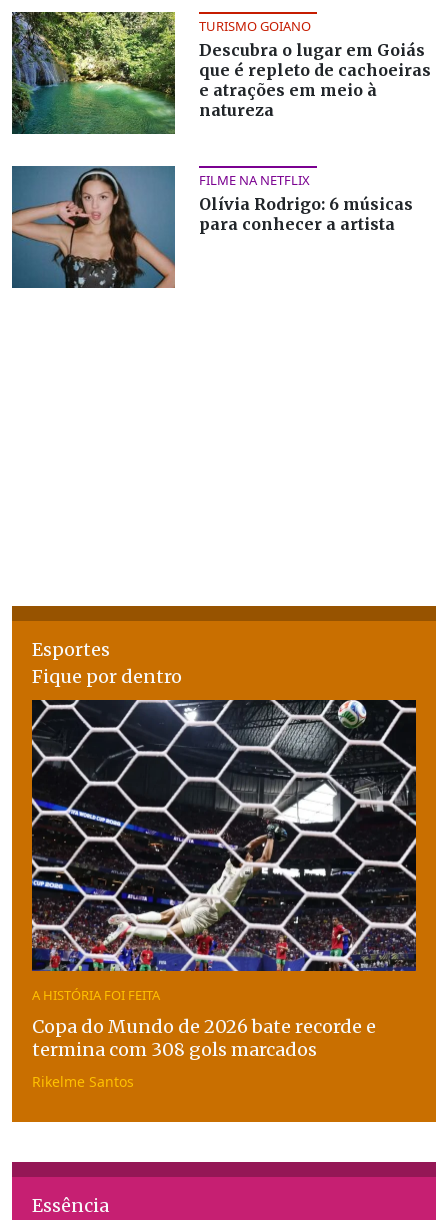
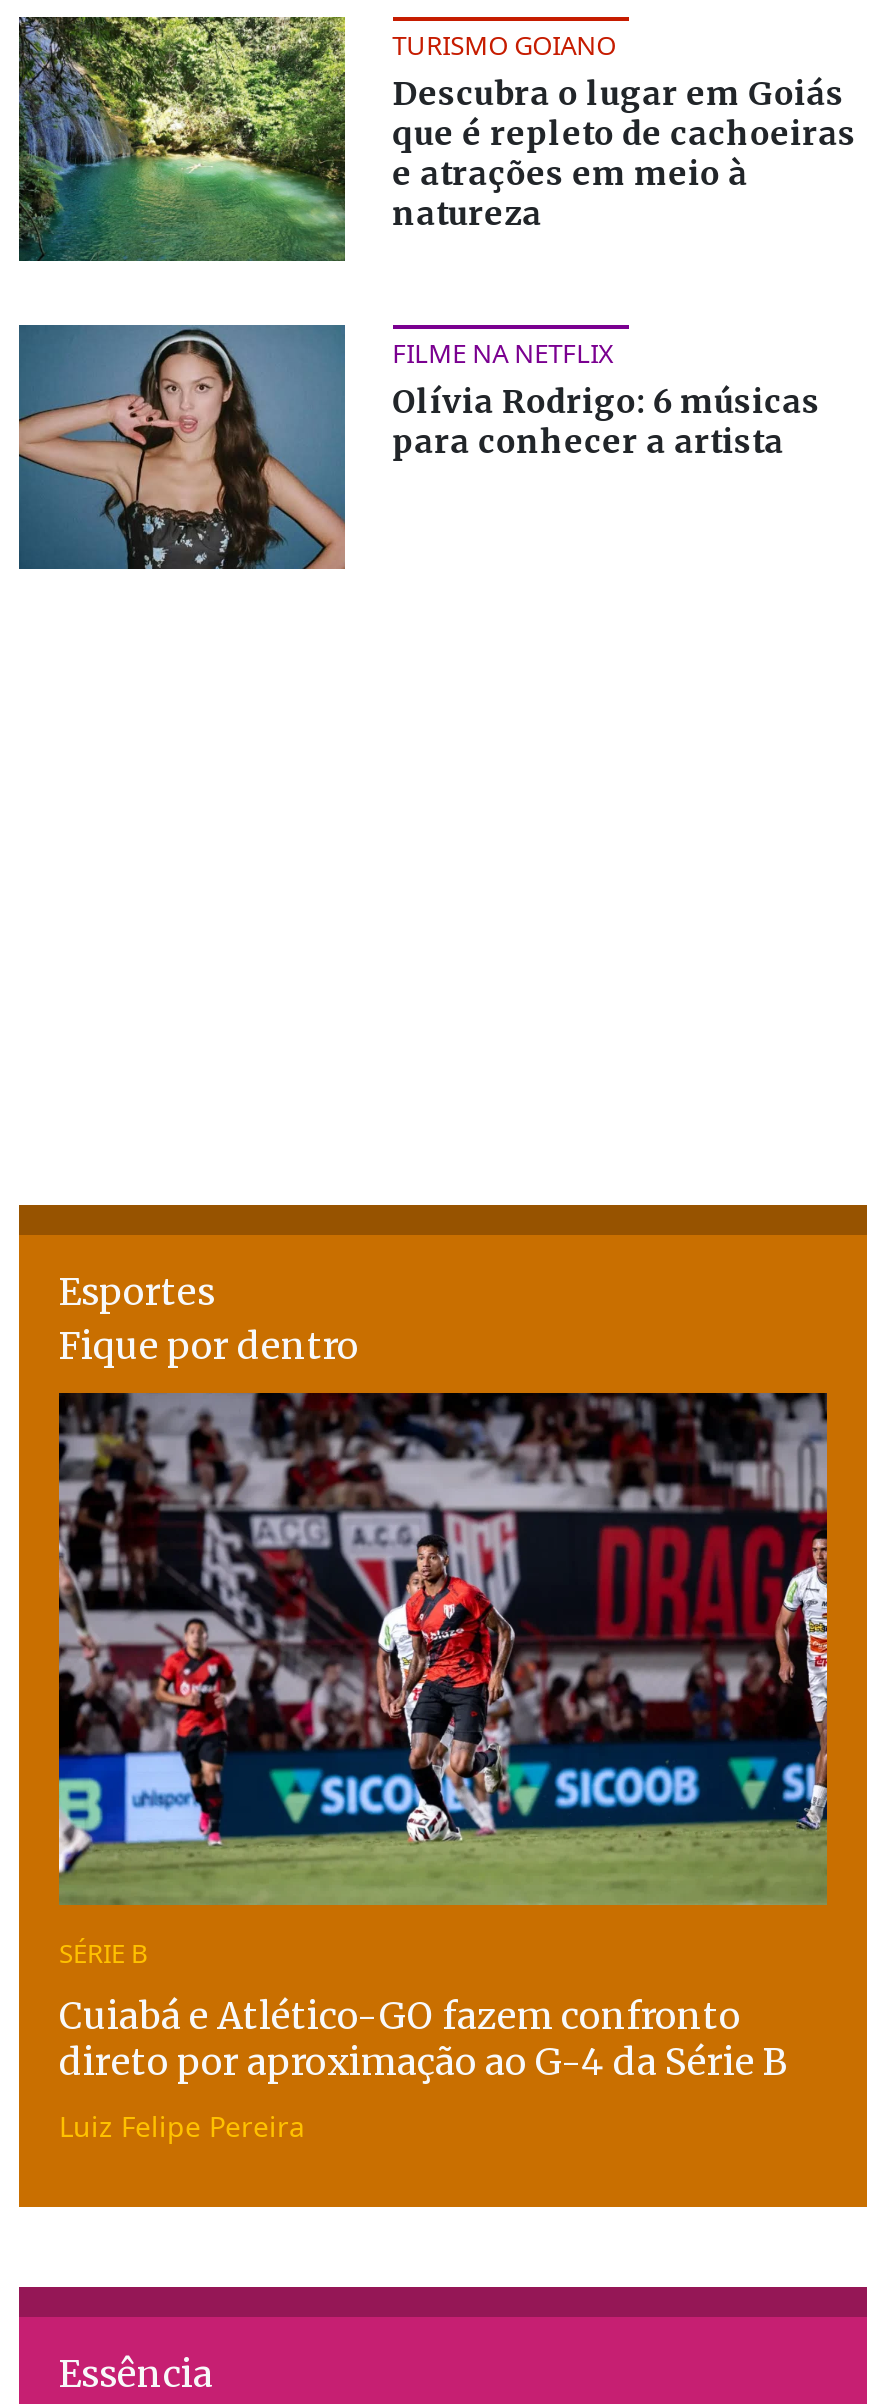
[31,699,417,1004] [image] | A HISTÓRIA FOI FEITA -> [57,1391,829,1972] [image] | SÉRIE B
[32,1015,376,1061] Copa do Mundo de 2026 bate recorde e | termina com 308 gols marcados -> [59,1994,787,2086] Cuiabá e Atlético-GO fazem confronto | direto por aproximação ao G-4 da Série B
[32,1072,134,1091] Rikelme Santos -> [59,2108,305,2146] Luiz Felipe Pereira

